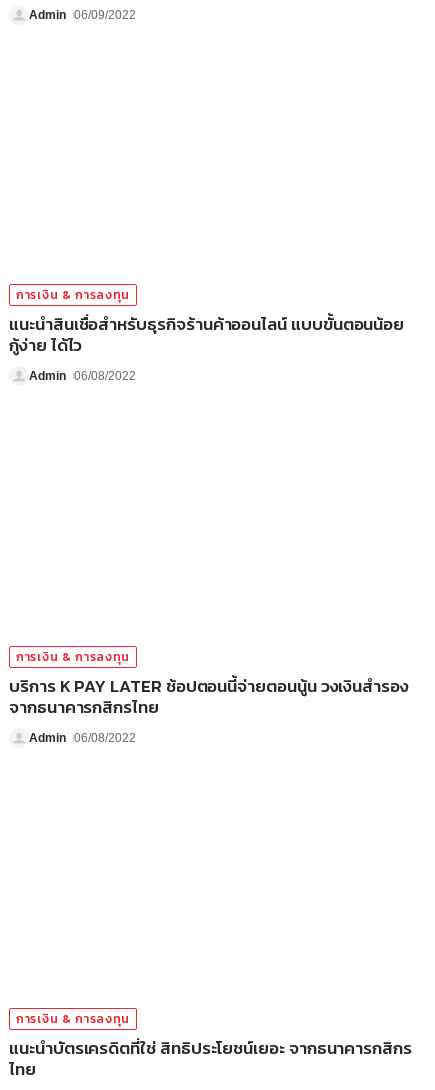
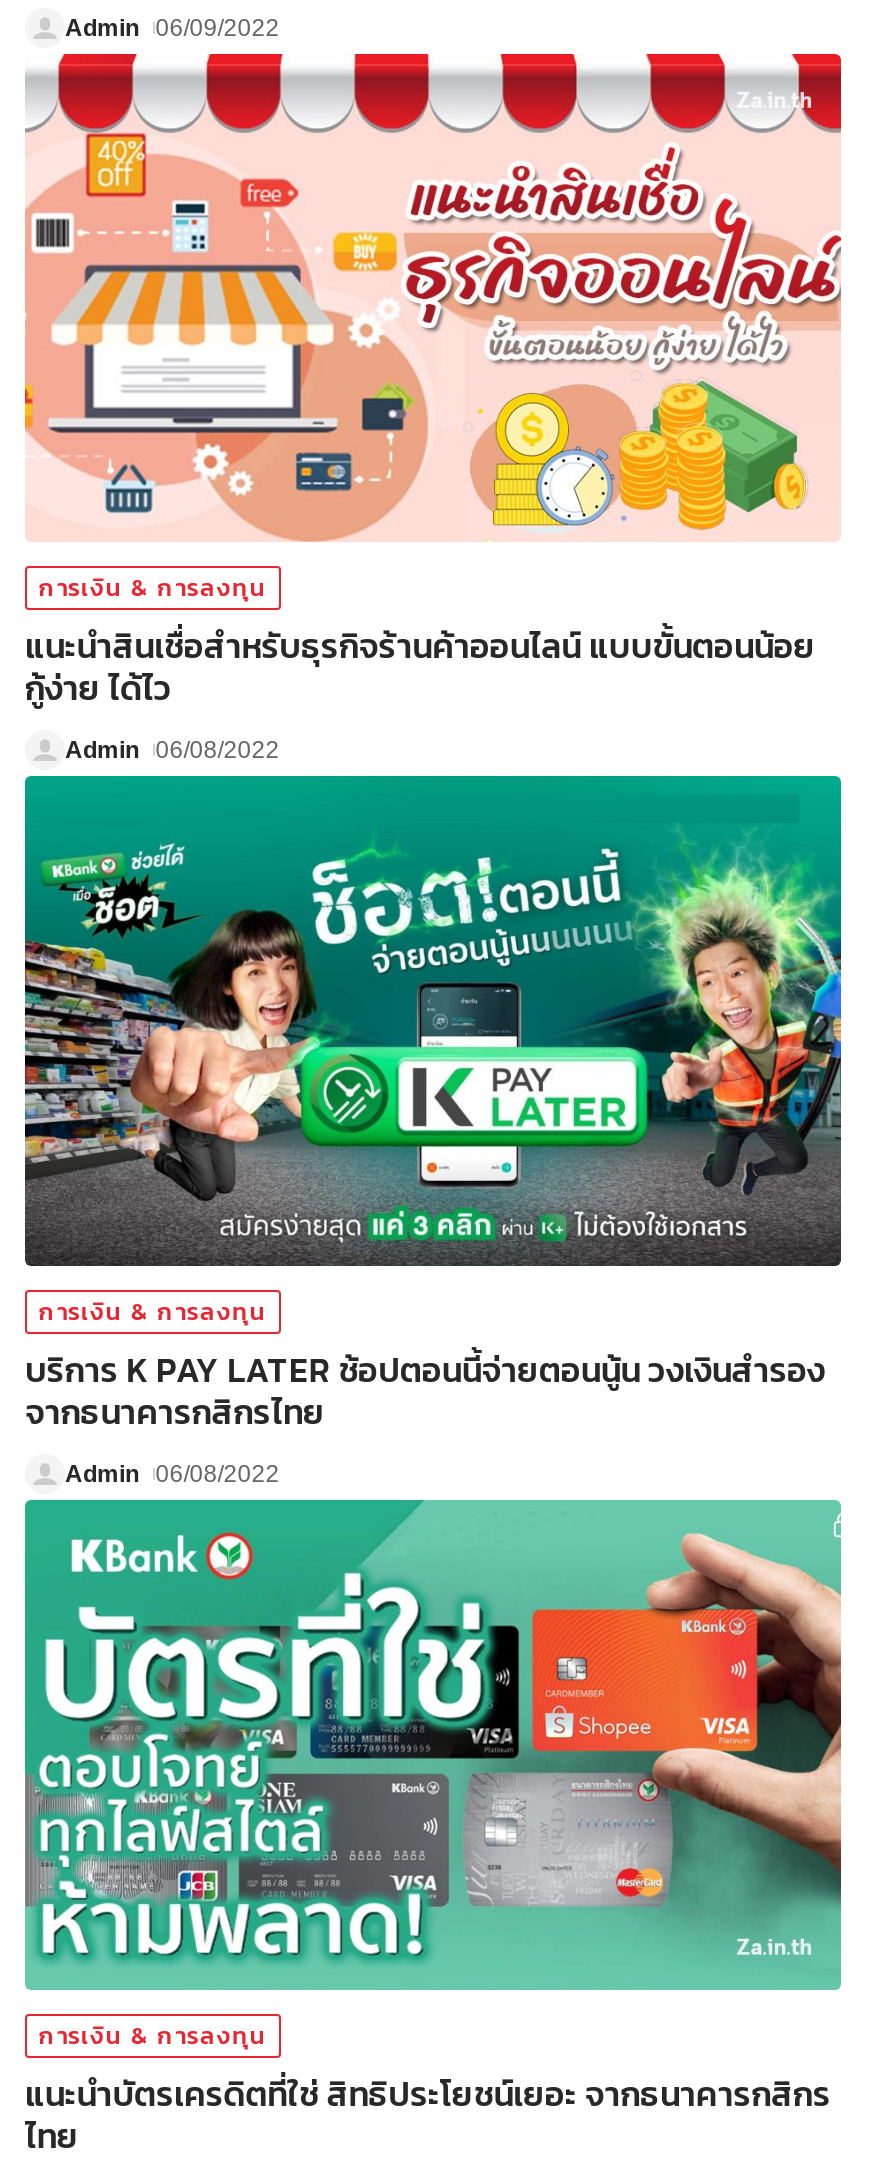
none -> [23,52,843,544] [image]
none -> [23,774,843,1268] [image]
none -> [23,1498,843,1992] [image]

